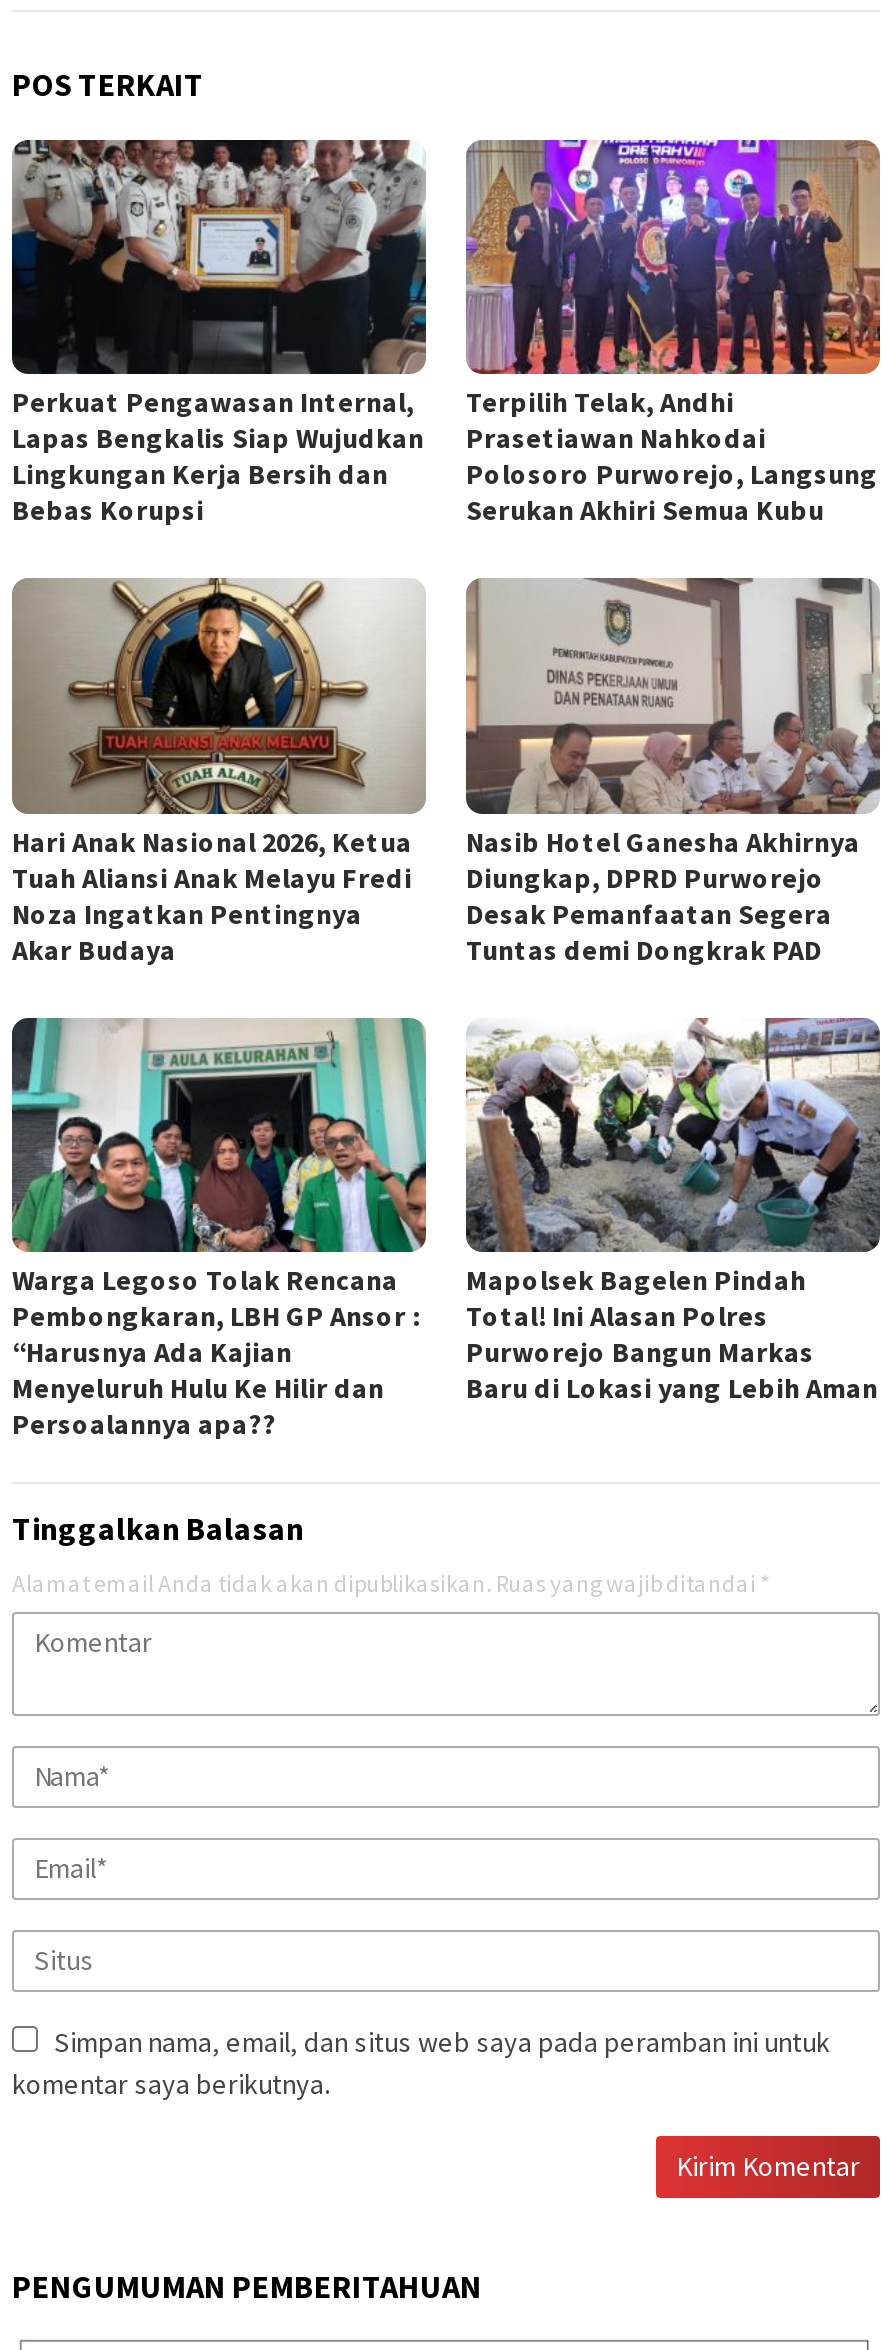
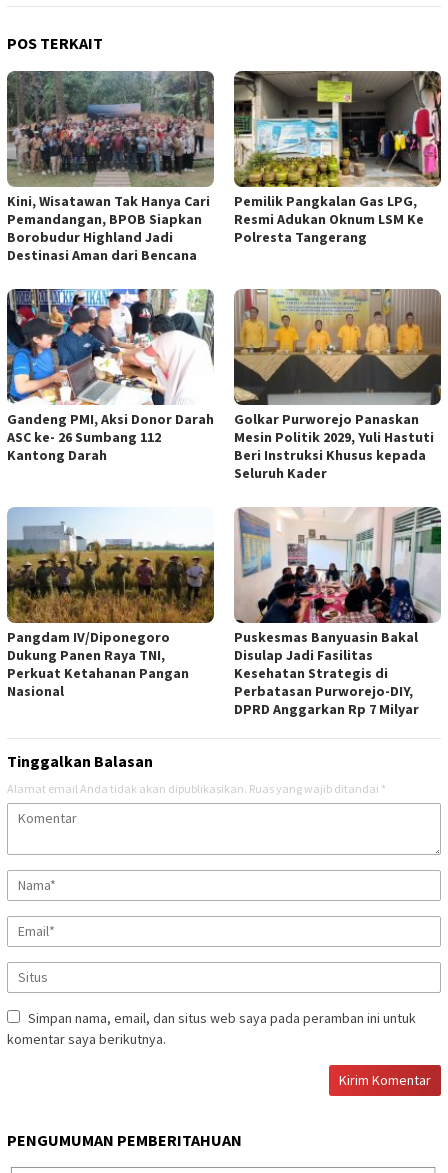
[10,138,428,529] [image] | Perkuat Pengawasan Internal, | Lapas Bengkalis Siap Wujudkan | Lingkungan Kerja Bersih dan | Bebas Korupsi -> [6,70,215,264] [image] | Kini, Wisatawan Tak Hanya Cari | Pemandangan, BPOB Siapkan | Borobudur Highland Jadi | Destinasi Aman dari Bencana
[464,138,882,529] [image] | Terpilih Telak, Andhi | Prasetiawan Nahkodai | Polosoro Purworejo, Langsung | Serukan Akhiri Semua Kubu -> [233,70,442,246] [image] | Pemilik Pangkalan Gas LPG, | Resmi Adukan Oknum LSM Ke | Polresta Tangerang
[12,576,428,967] [image] | Hari Anak Nasional 2026, Ketua | Tuah Aliansi Anak Melayu Fredi | Noza Ingatkan Pentingnya | Akar Budaya -> [6,288,214,464] [image] | Gandeng PMI, Aksi Donor Darah | ASC ke- 26 Sumbang 112 | Kantong Darah
[464,576,880,967] [image] | Nasib Hotel Ganesha Akhirnya | Diungkap, DPRD Purworejo | Desak Pemanfaatan Segera | Tuntas demi Dongkrak PAD -> [234,288,442,482] [image] | Golkar Purworejo Panaskan | Mesin Politik 2029, Yuli Hastuti | Beri Instruksi Khusus kepada | Seluruh Kader
[10,1016,428,1442] [image] | Warga Legoso Tolak Rencana | Pembongkaran, LBH GP Ansor : | “Harusnya Ada Kajian | Menyeluruh Hulu Ke Hilir dan | Persoalannya apa?? -> [7,507,215,700] [image] | Pangdam IV/Diponegoro | Dukung Panen Raya TNI, | Perkuat Ketahanan Pangan | Nasional
[466,1018,880,1406] [image] | Mapolsek Bagelen Pindah | Total! Ini Alasan Polres | Purworejo Bangun Markas | Baru di Lokasi yang Lebih Aman -> [234,507,441,718] [image] | Puskesmas Banyuasin Bakal | Disulap Jadi Fasilitas | Kesehatan Strategis di | Perbatasan Purworejo-DIY, | DPRD Anggarkan Rp 7 Milyar

